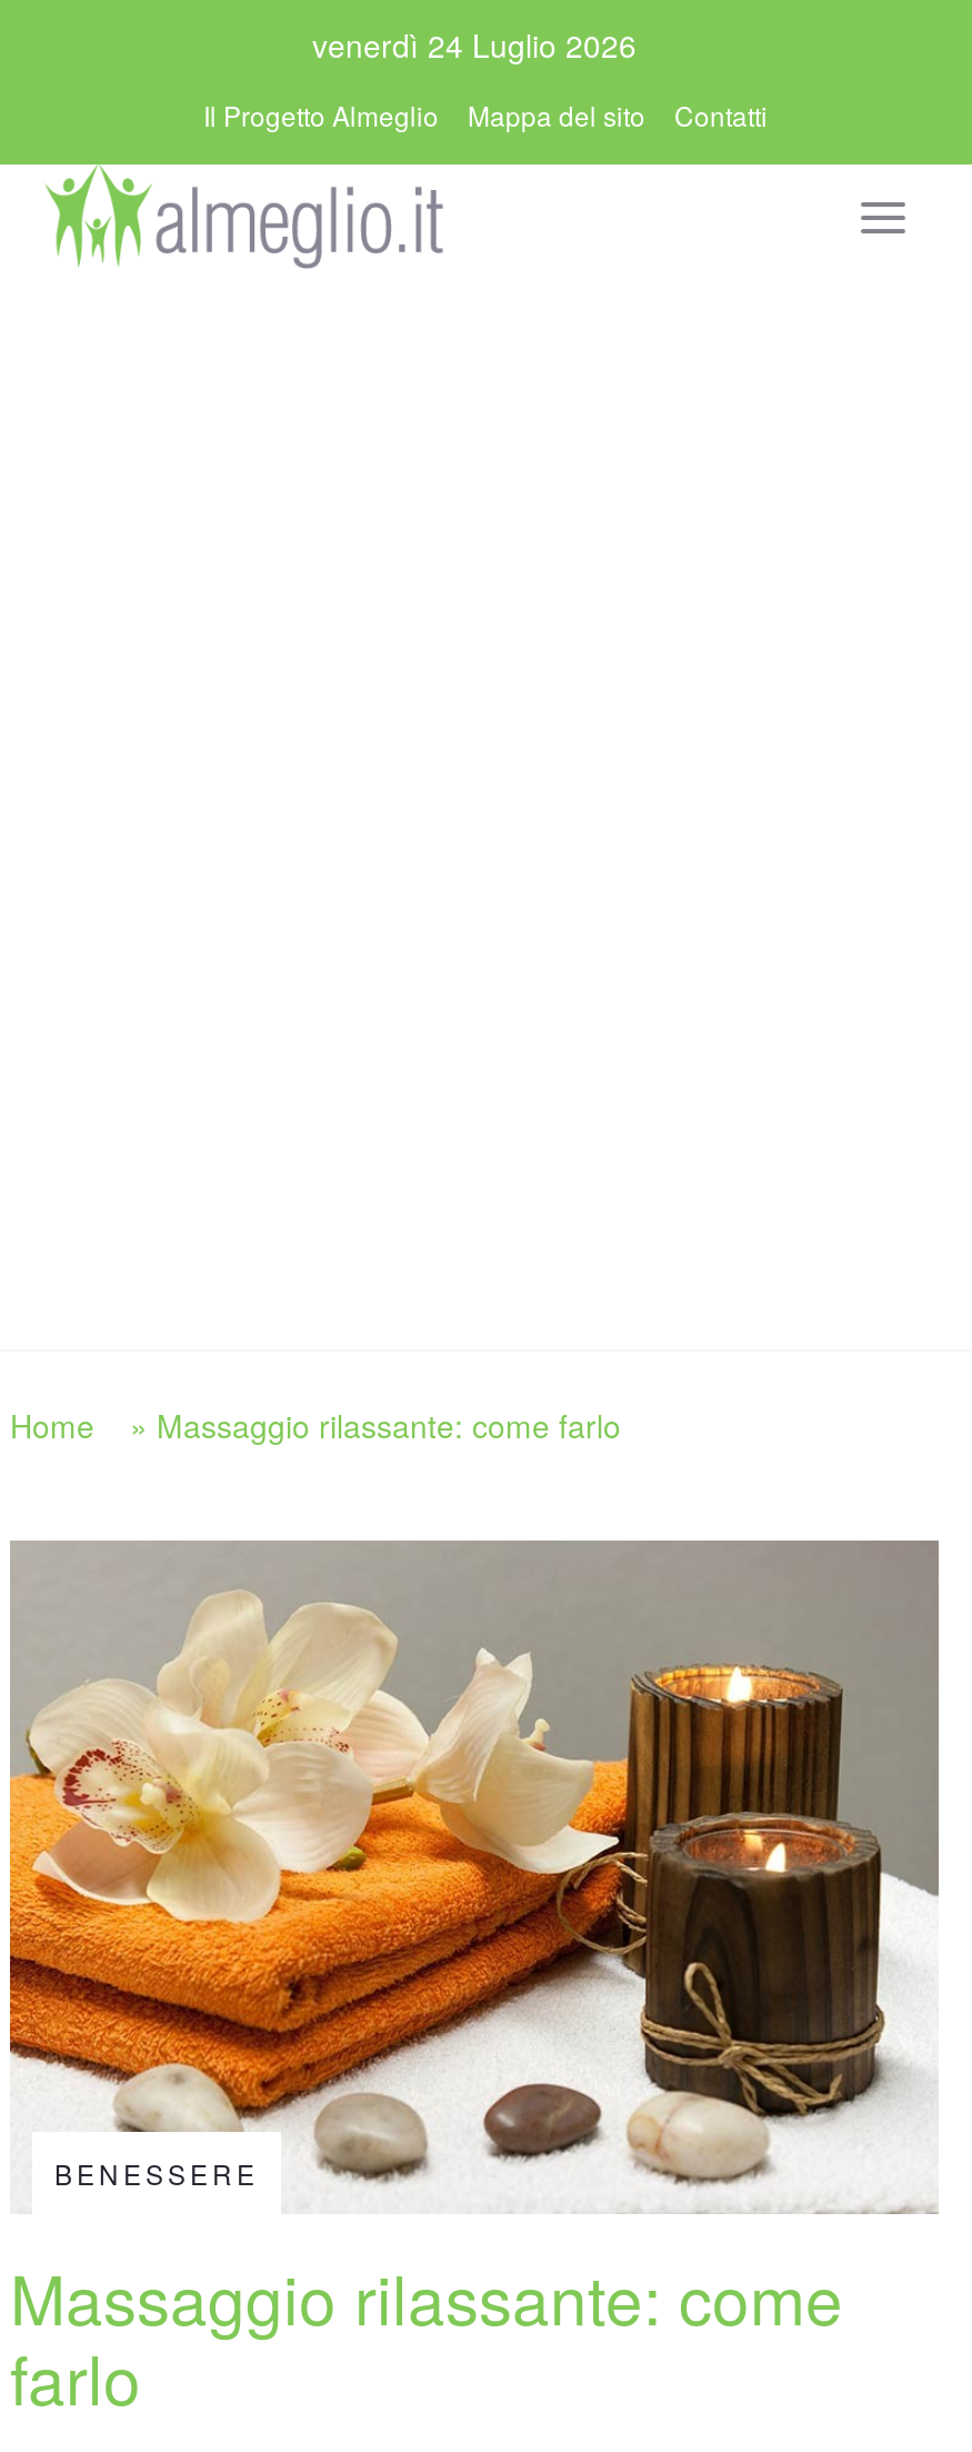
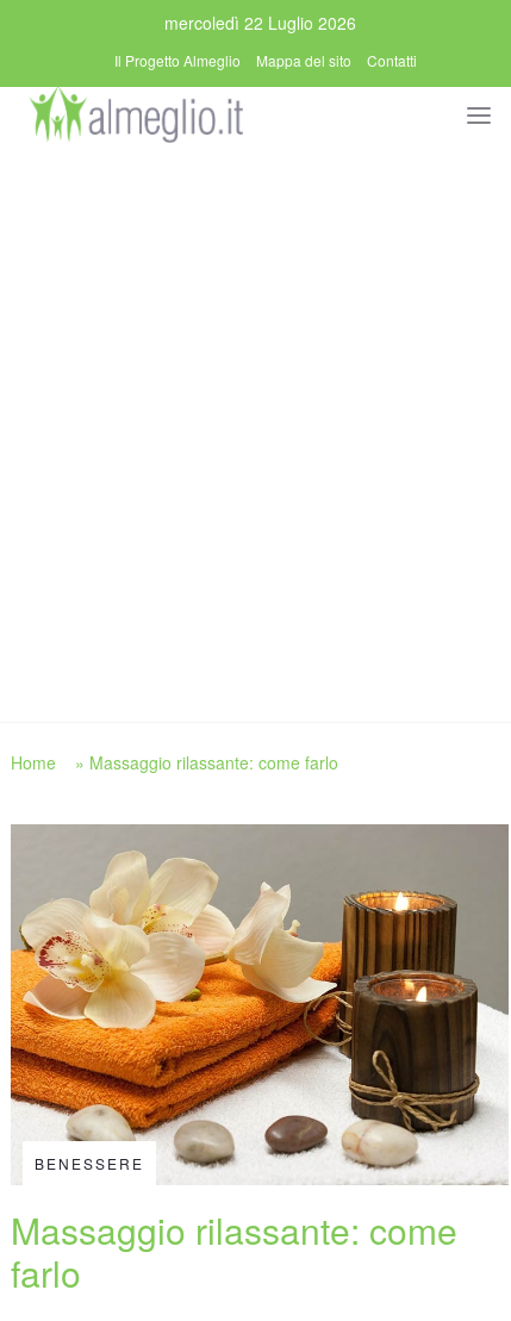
[312,22,637,67] venerdì 24 Luglio 2026 -> [164,11,356,35] mercoledì 22 Luglio 2026

